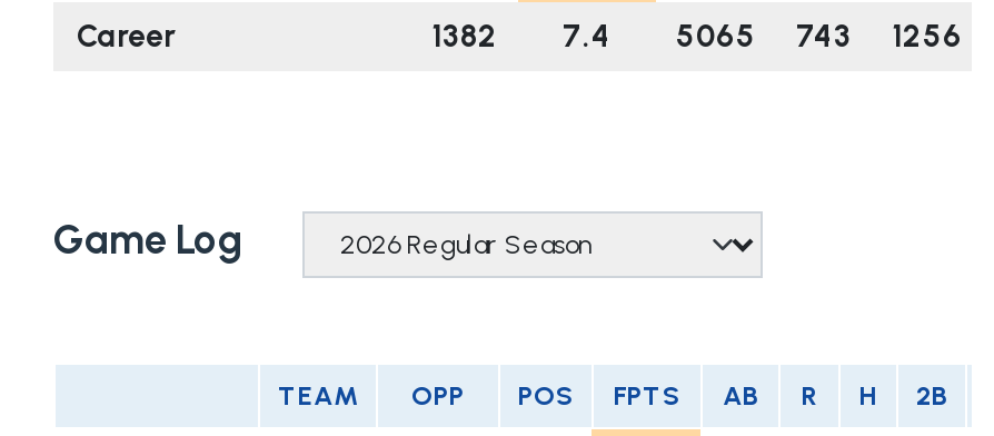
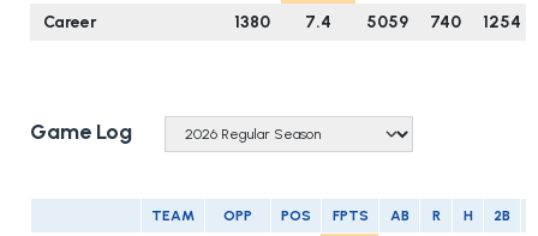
[431,18,498,56] 1382 -> [234,12,270,33] 1380
[676,18,756,56] 5065 -> [366,12,408,33] 5059
[796,18,852,56] 743 -> [430,12,461,33] 740
[892,18,963,56] 1256 -> [483,12,521,33] 1254

